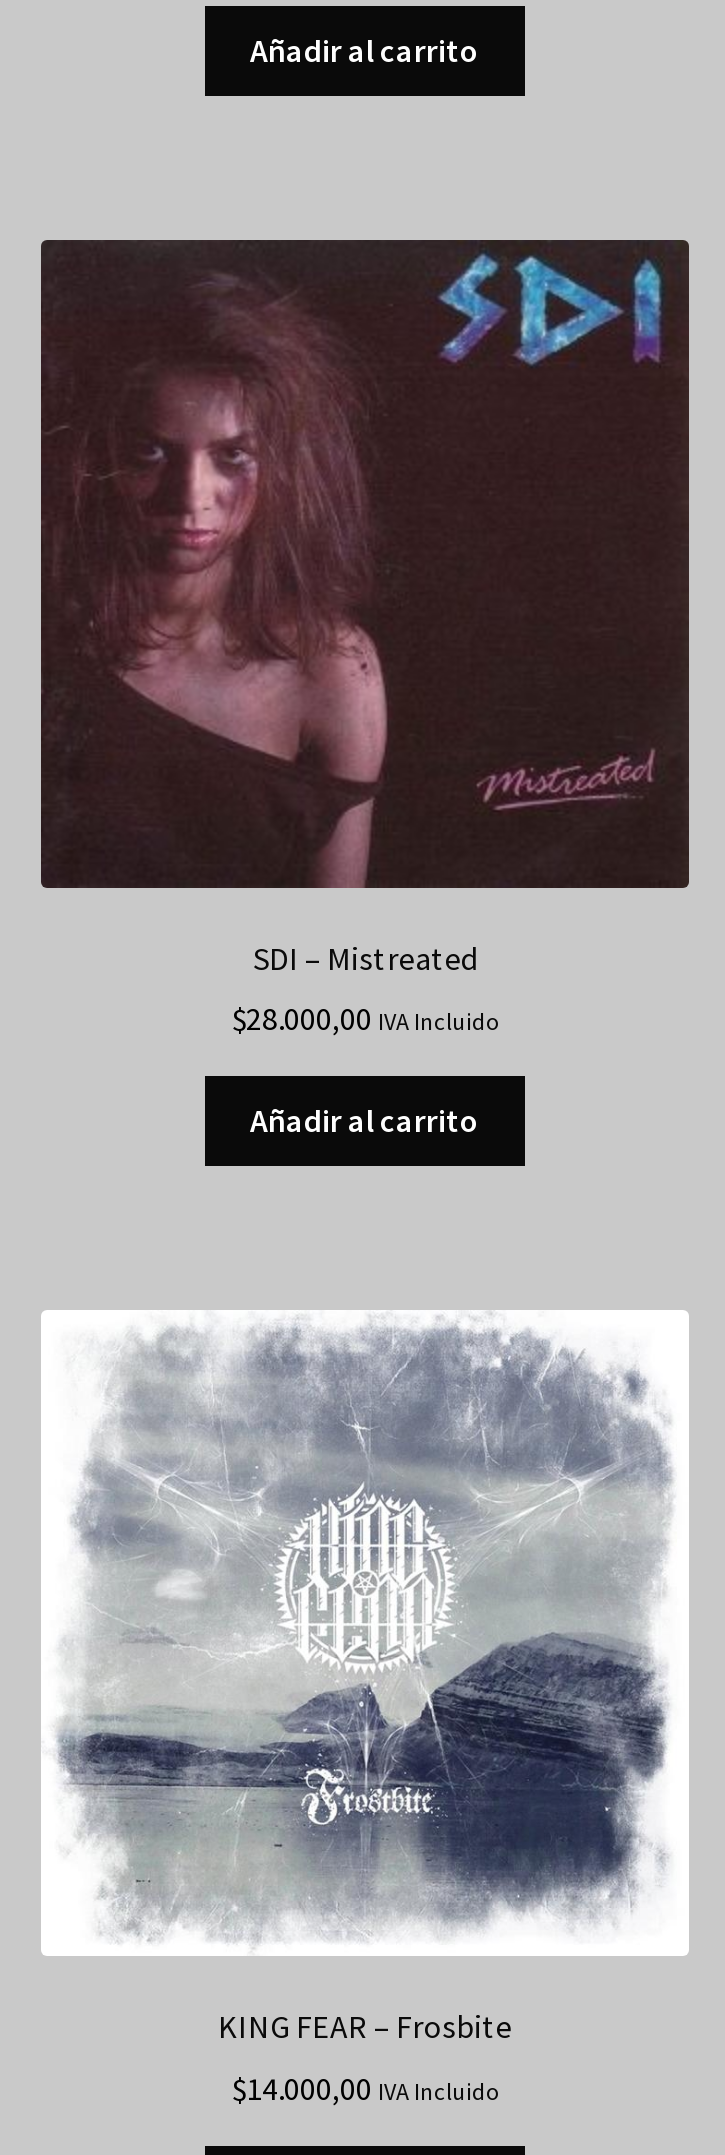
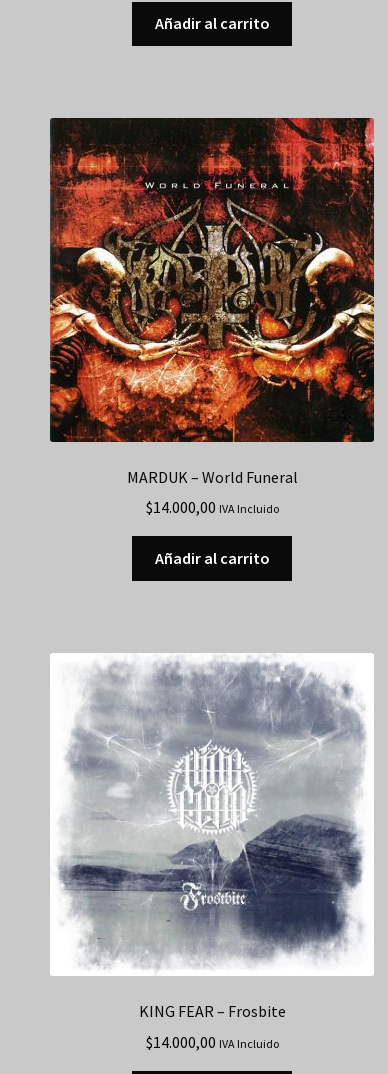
[39,238,691,977] [image] | SDI – Mistreated -> [49,117,375,487] [image] | MARDUK – World Funeral
[232,999,498,1039] $28.000,00 IVA Incluido -> [145,497,278,517] $14.000,00 IVA Incluido

